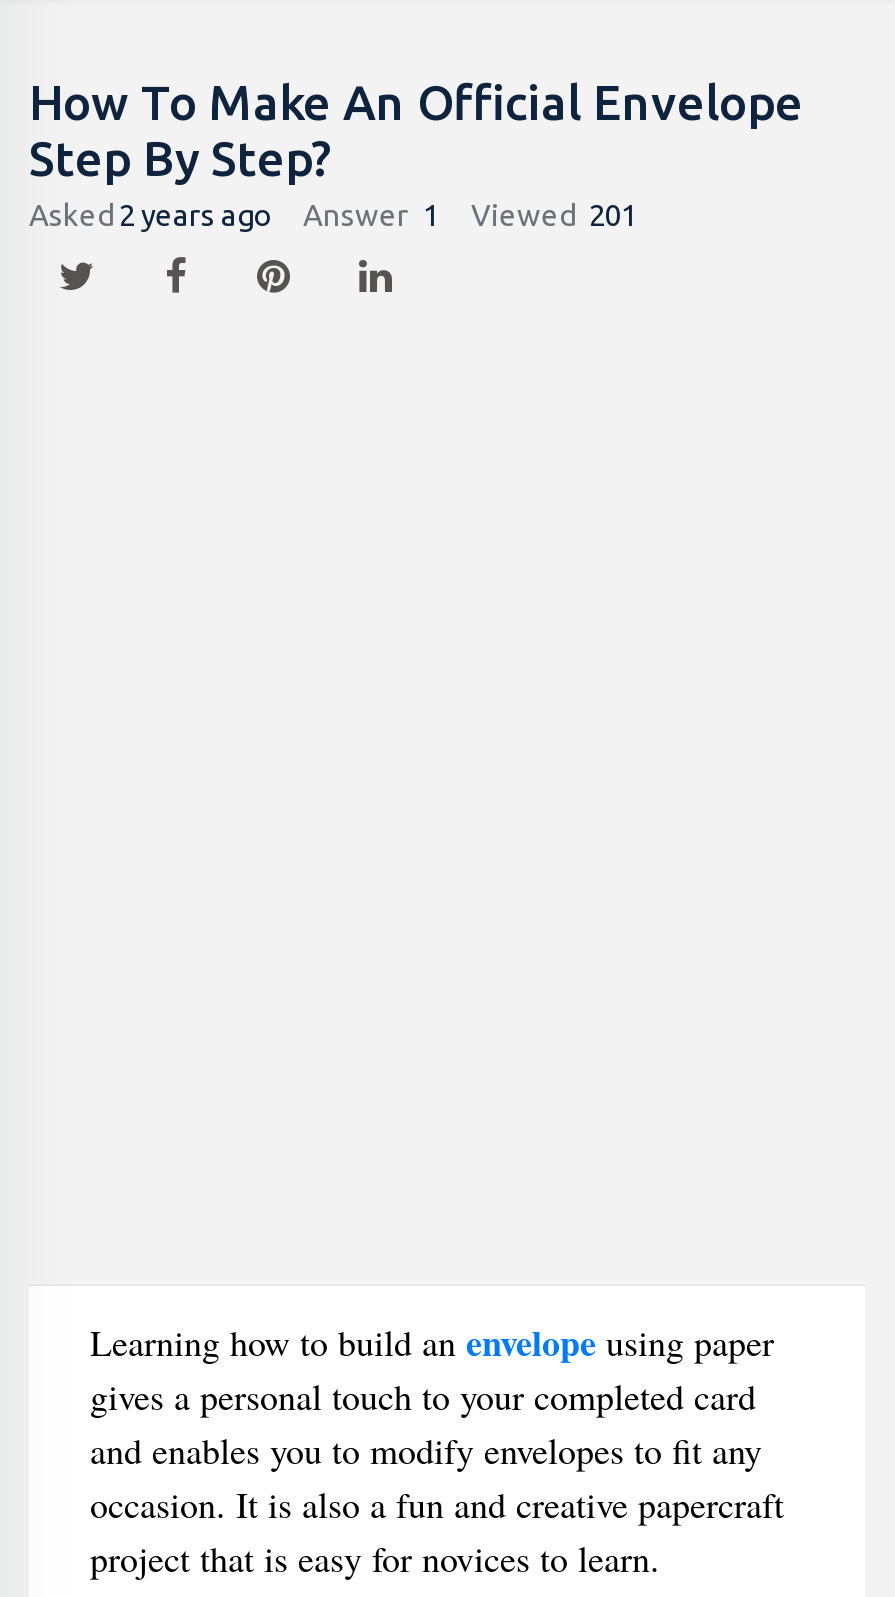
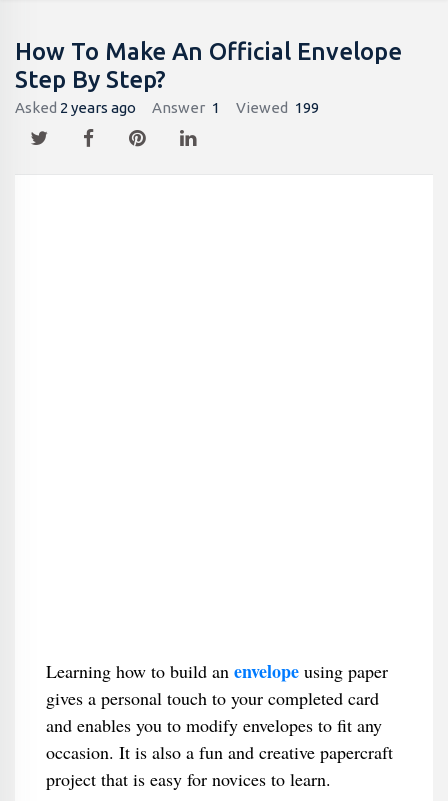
[29,198,637,232] Asked 2 years ago Answer 1 Viewed 201 -> [15,99,319,116] Asked 2 years ago Answer 1 Viewed 199

